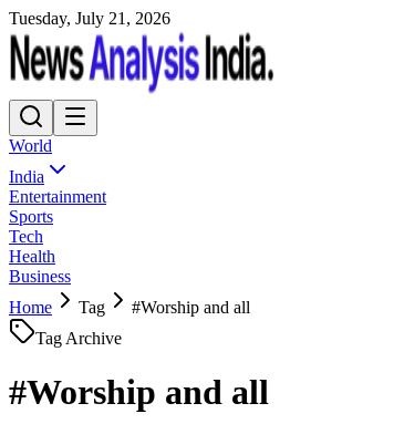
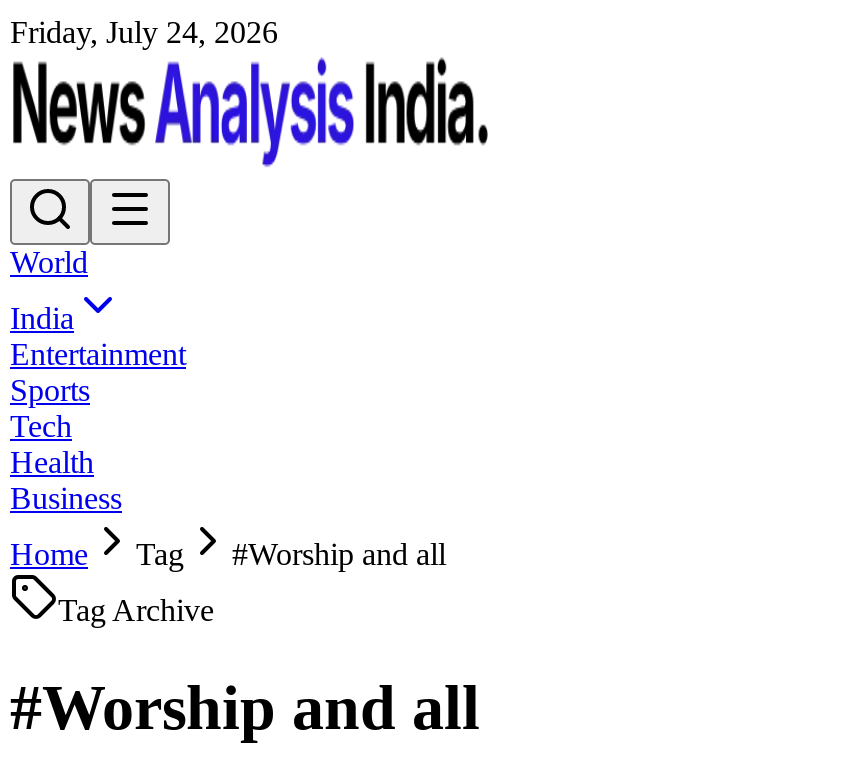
[9,9,170,28] Tuesday, July 21, 2026 -> [10,15,278,49] Friday, July 24, 2026

